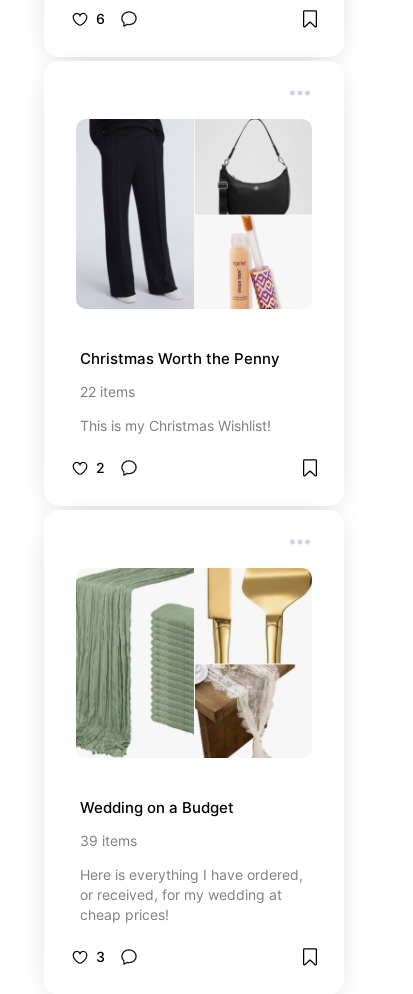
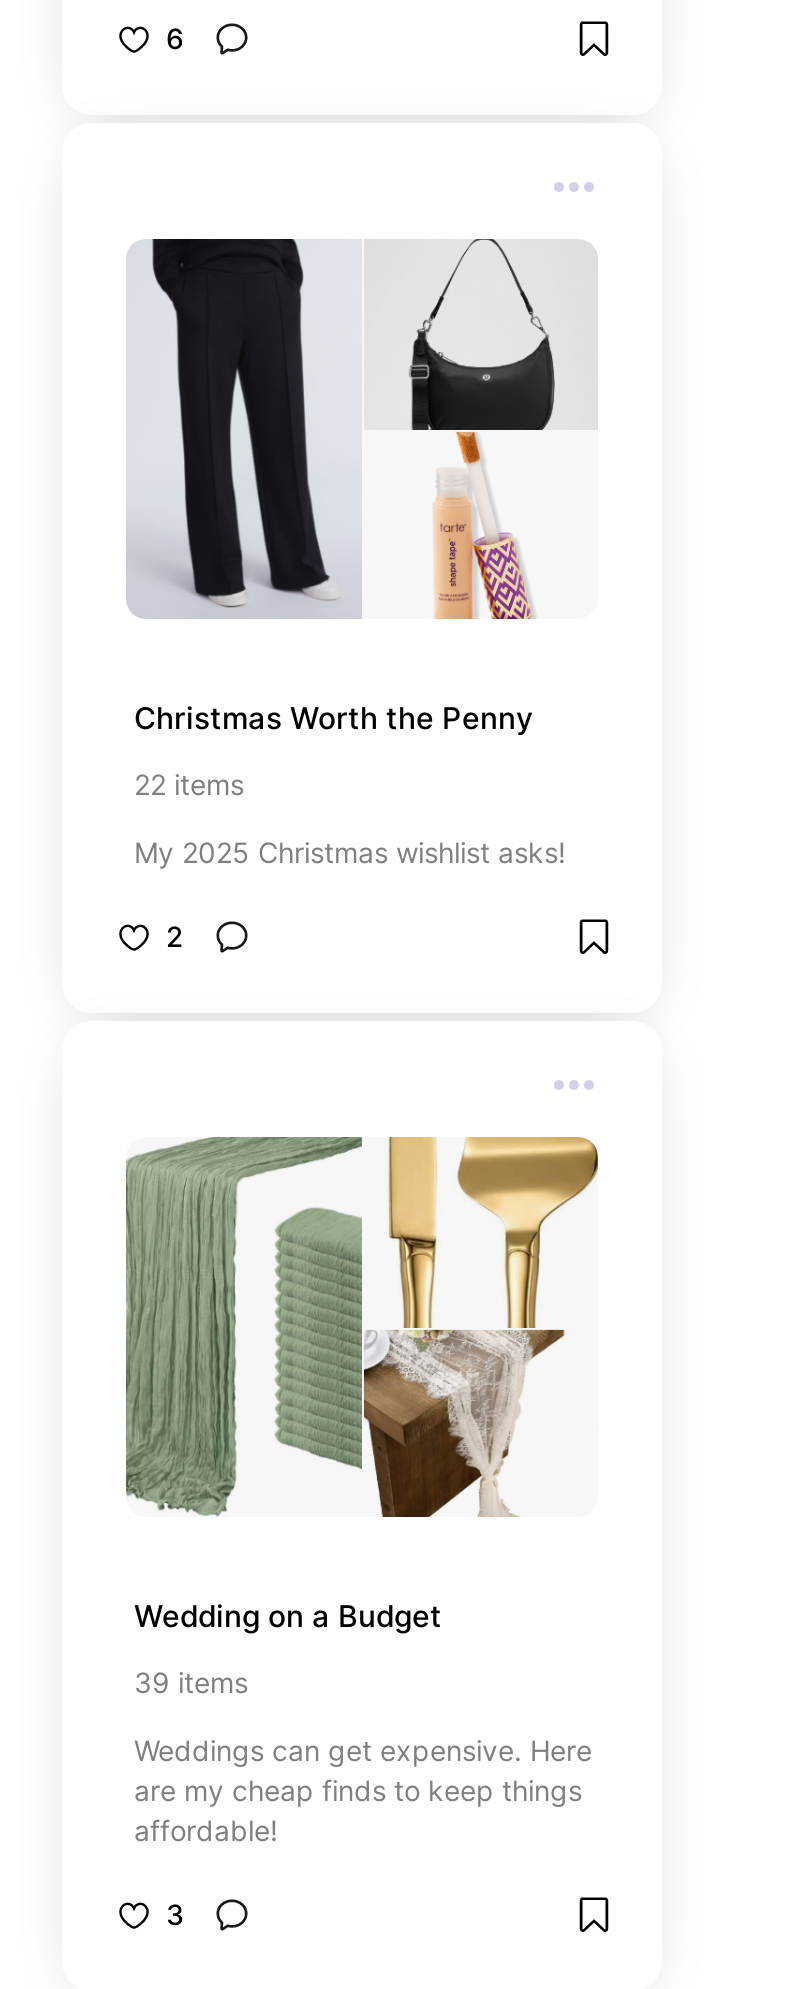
[80,417,271,434] This is my Christmas Wishlist! -> [134,836,566,870] My 2025 Christmas wishlist asks!
[80,866,303,923] Here is everything I have ordered, | or received, for my wedding at | cheap prices! -> [134,1734,592,1848] Weddings can get expensive. Here | are my cheap finds to keep things | affordable!

